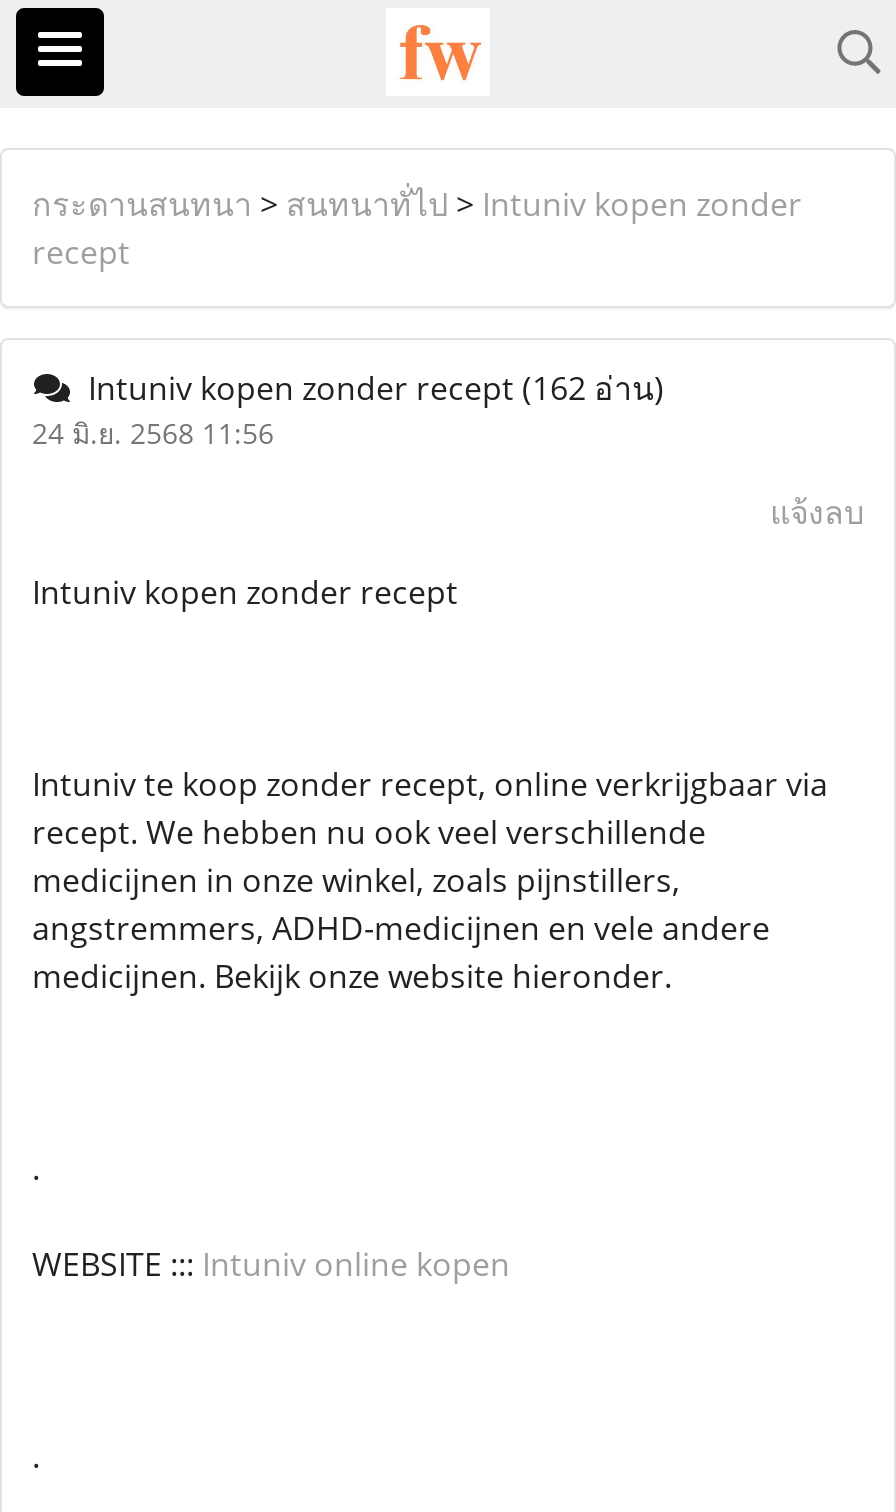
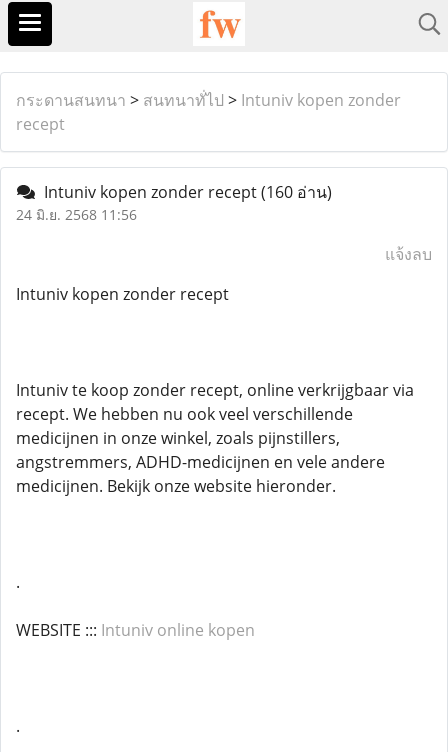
[72,366,664,410] Intuniv kopen zonder recept (162 อ่าน) -> [36,181,332,203] Intuniv kopen zonder recept (160 อ่าน)

